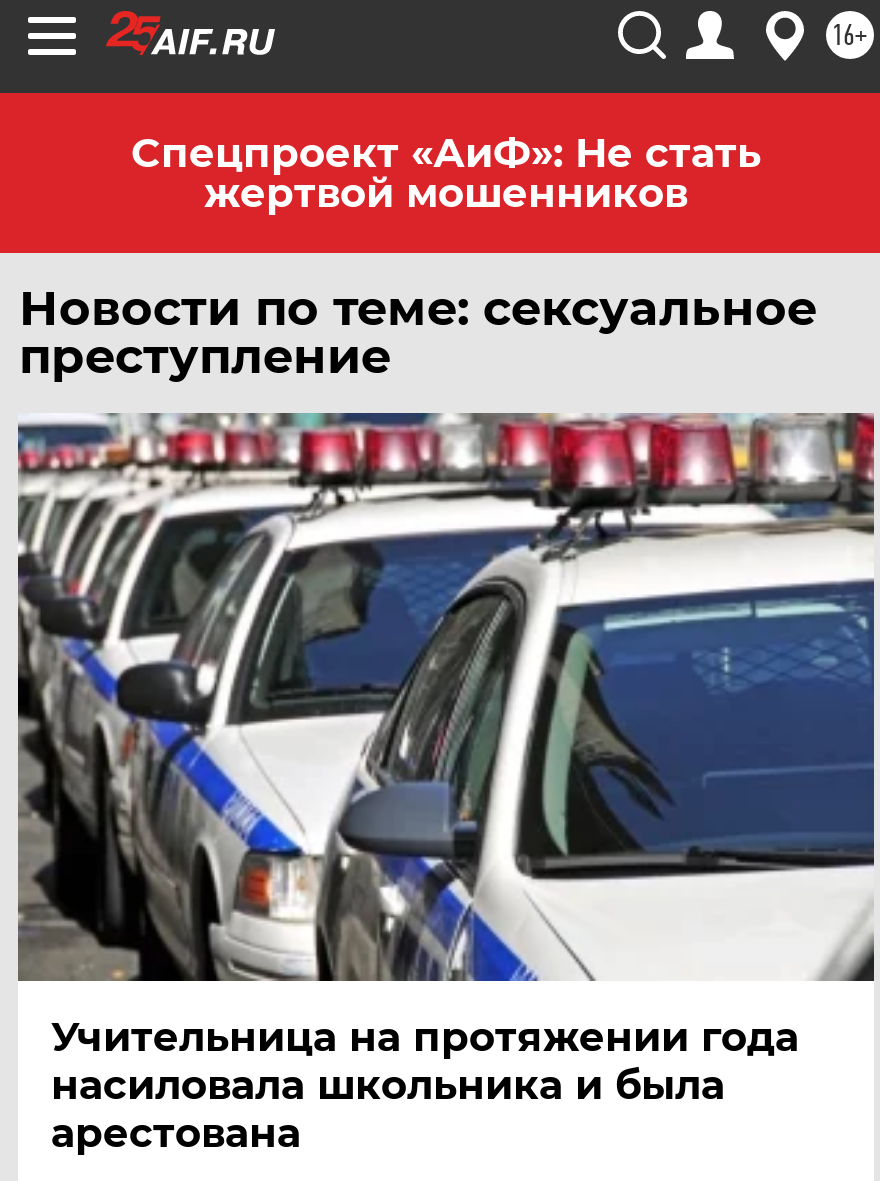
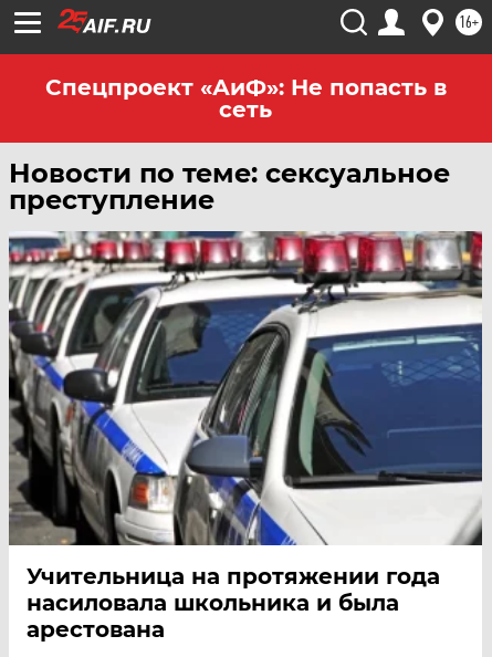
[131,129,761,217] Спецпроект «АиФ»: Не стать | жертвой мошенников -> [45,74,446,123] Спецпроект «АиФ»: Не попасть в | сеть

